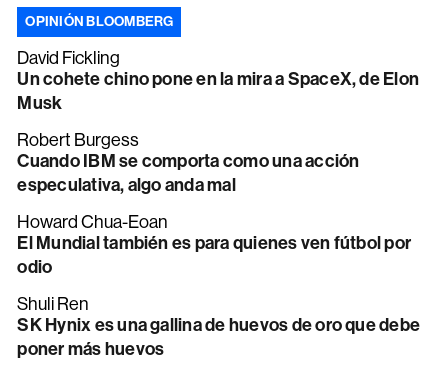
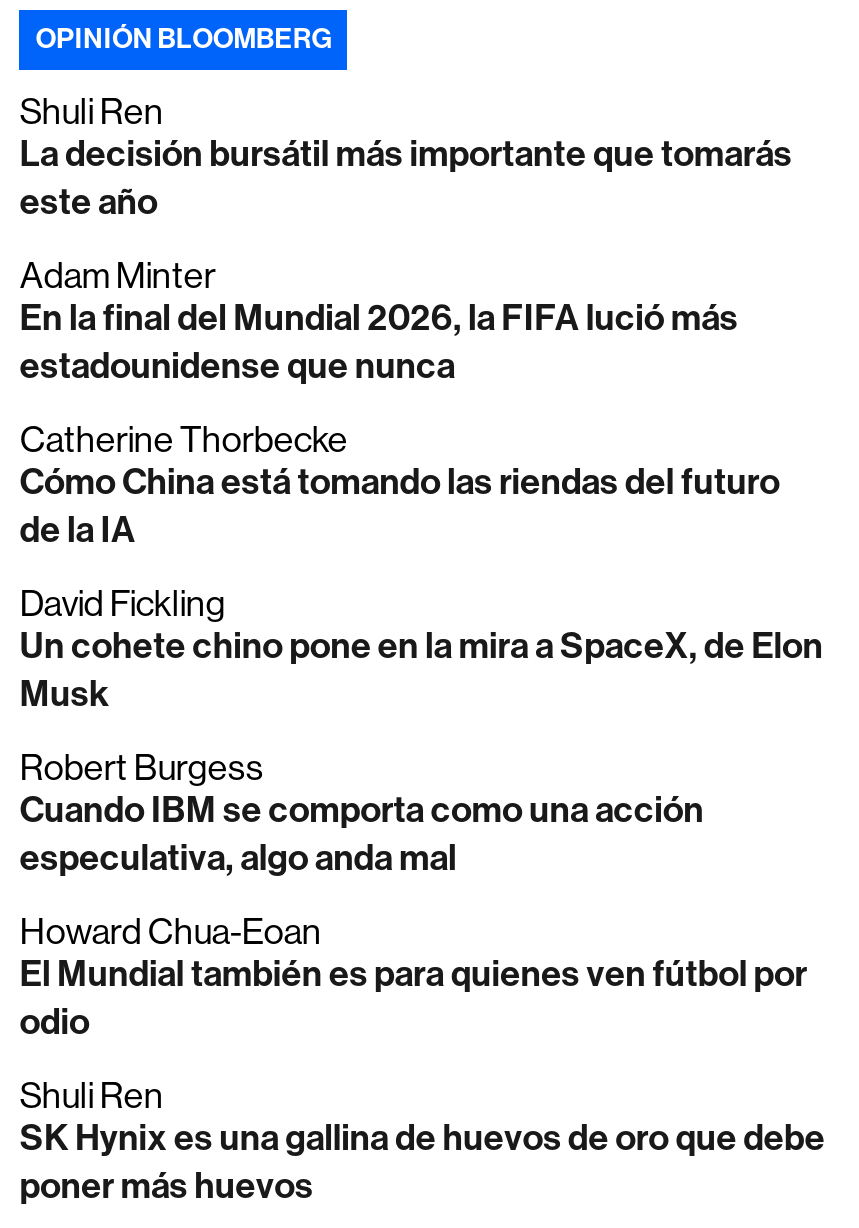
none -> [20,92,792,552] Shuli Ren | La decisión bursátil más importante que tomarás | este año | Adam Minter | En la final del Mundial 2026, la FIFA lució más | estadounidense que nunca | Catherine Thorbecke | Cómo China está tomando las riendas del futuro | de la IA

